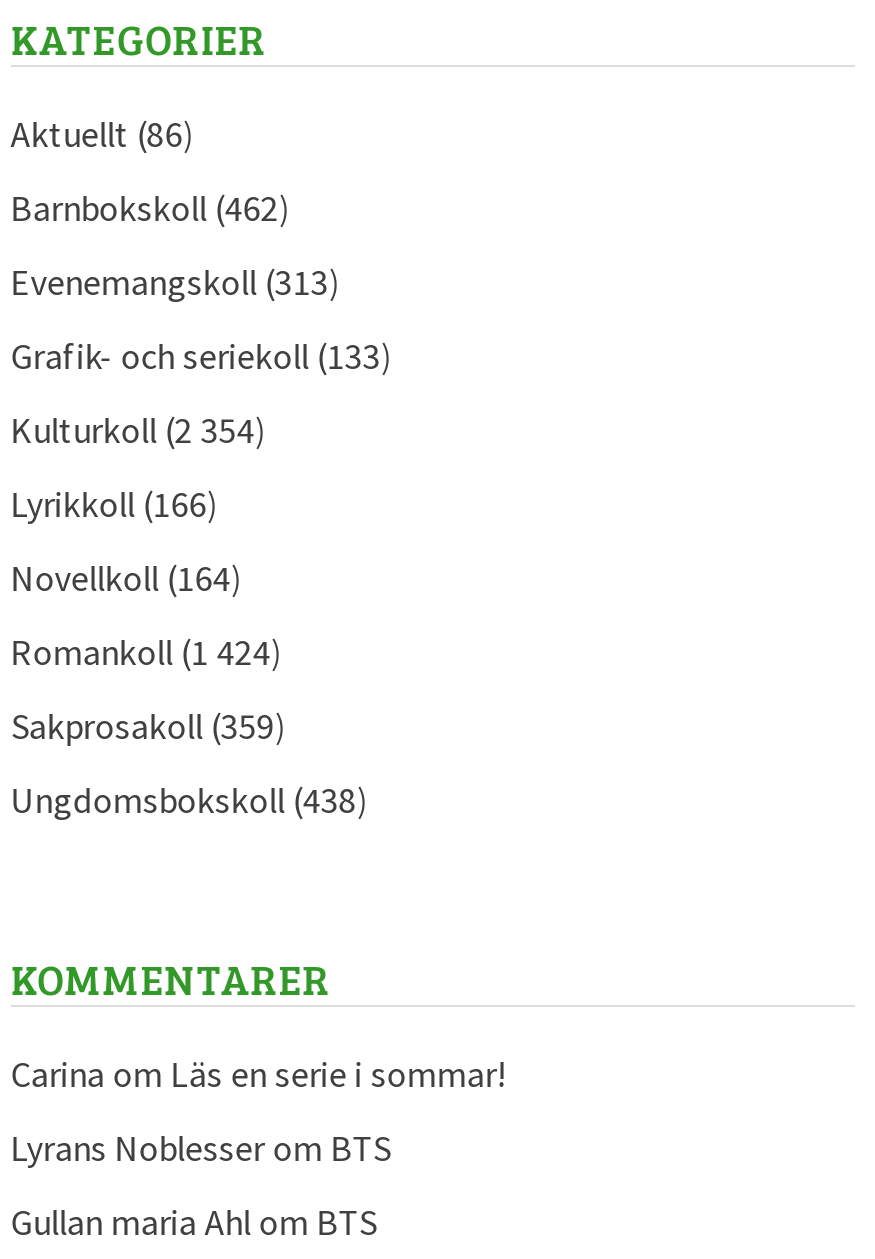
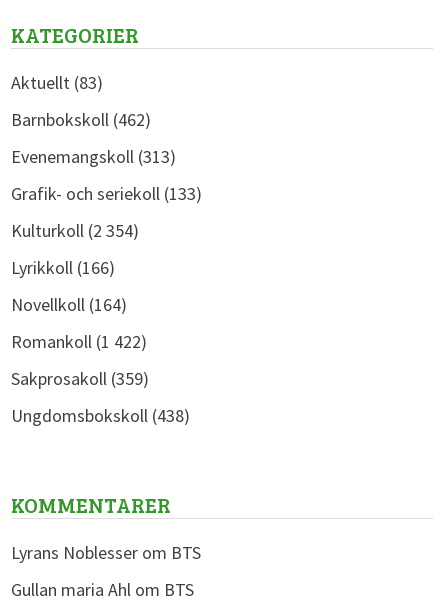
[11,112,195,158] Aktuellt (86) -> [11,70,103,93] Aktuellt (83)
[11,630,283,676] Romankoll (1 424) -> [11,329,147,352] Romankoll (1 422)
[11,1052,509,1098] Carina om Läs en serie i sommar! -> none

